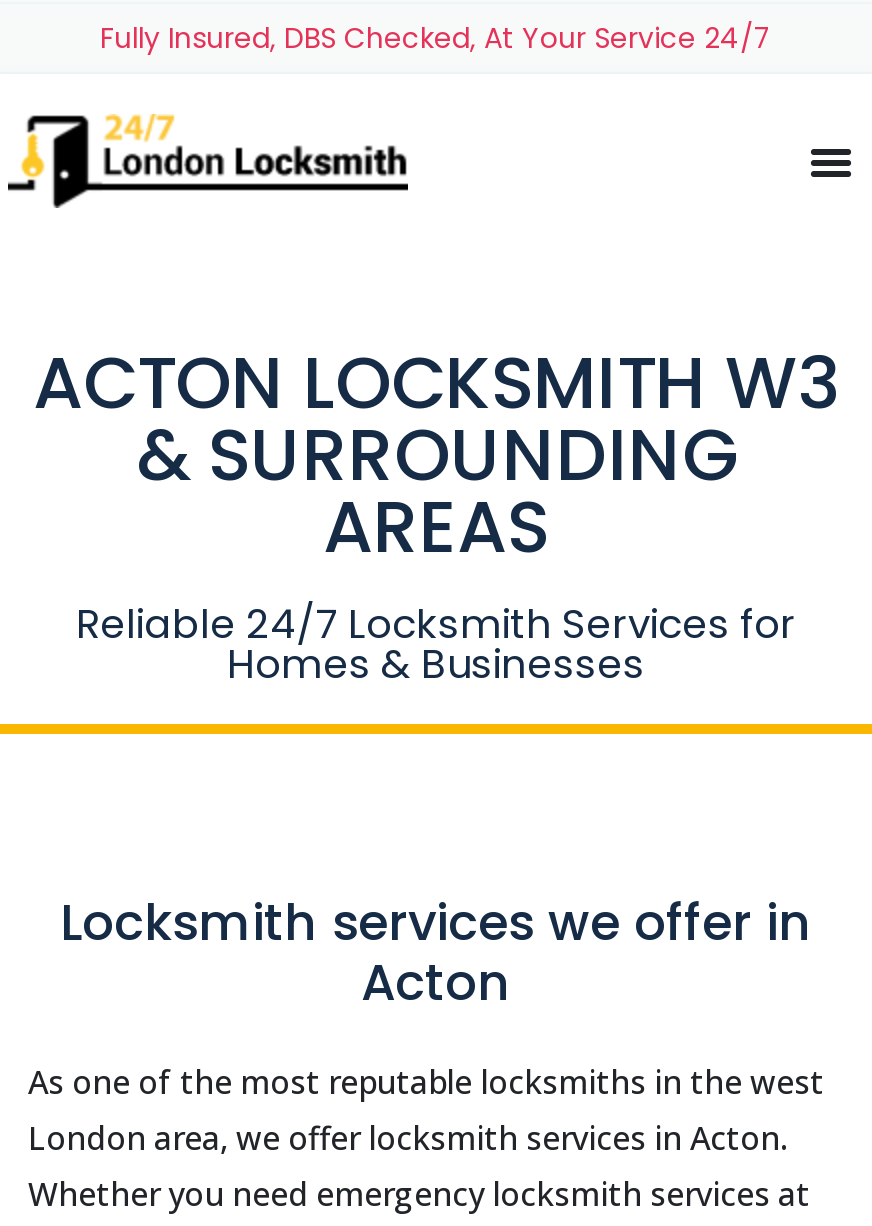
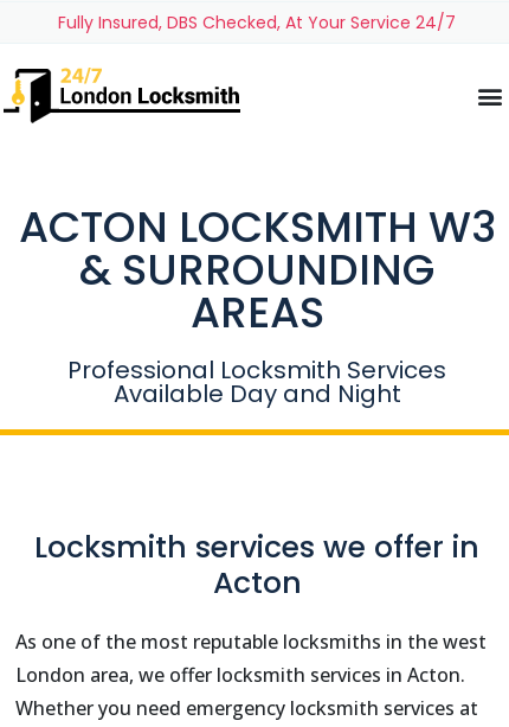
[76,596,796,692] Reliable 24/7 Locksmith Services for | Homes & Businesses -> [67,353,446,410] Professional Locksmith Services | Available Day and Night

